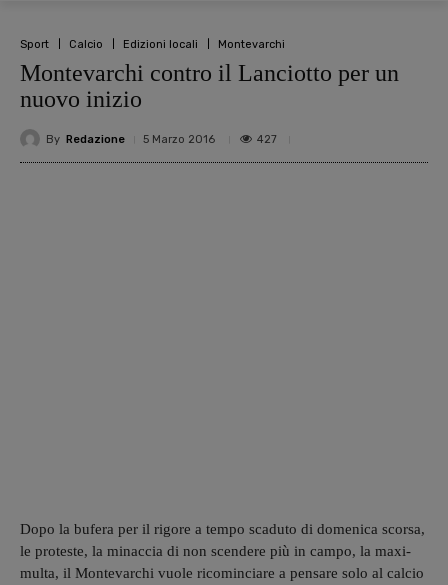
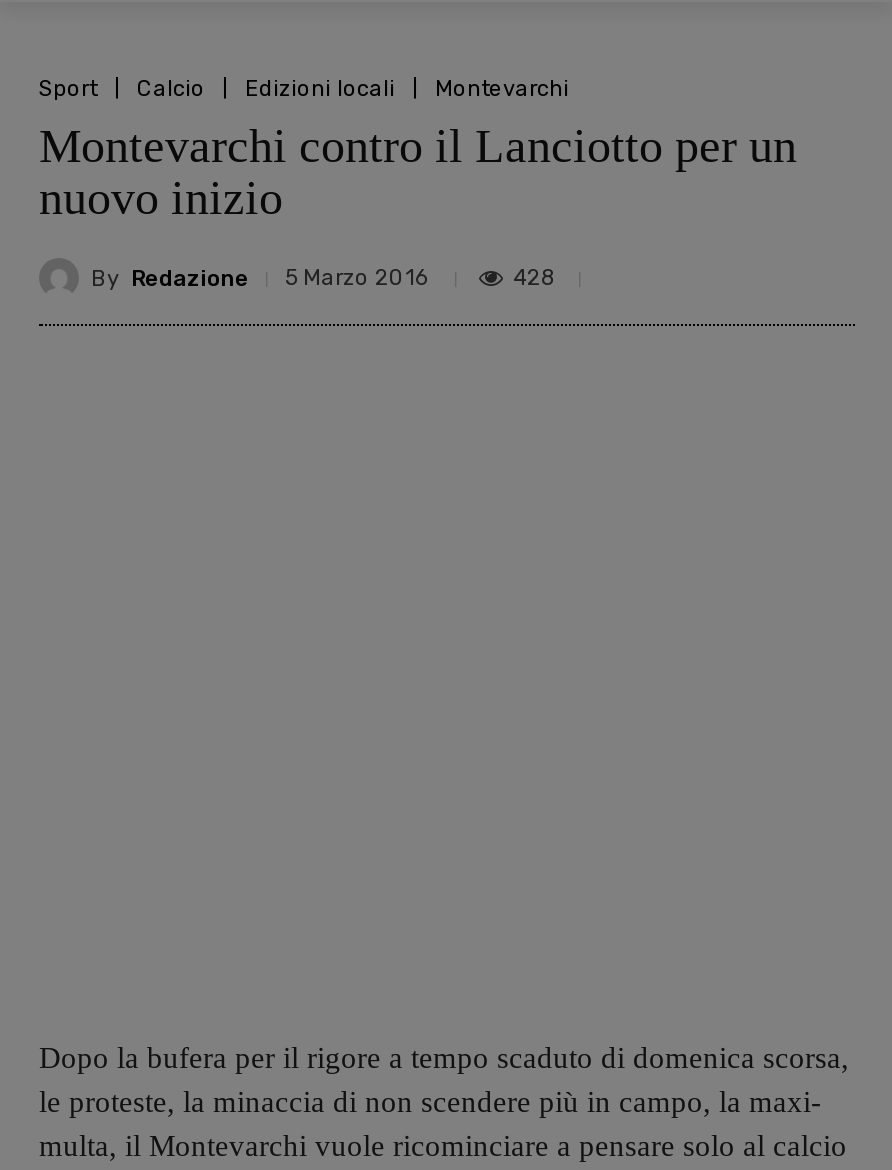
[257,133,277,146] 427 -> [513,266,557,292] 428

